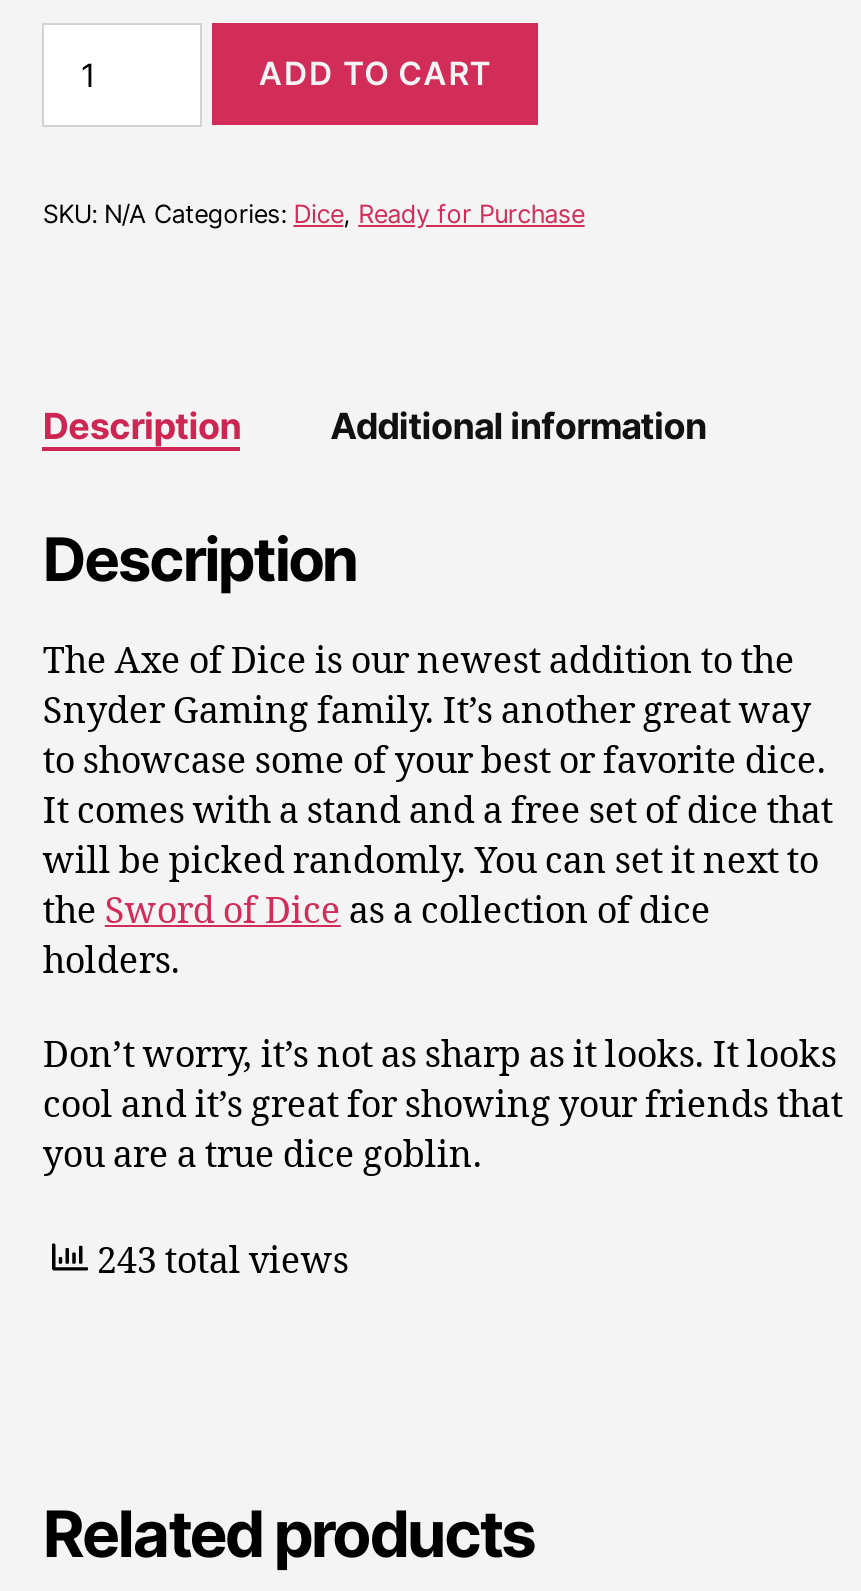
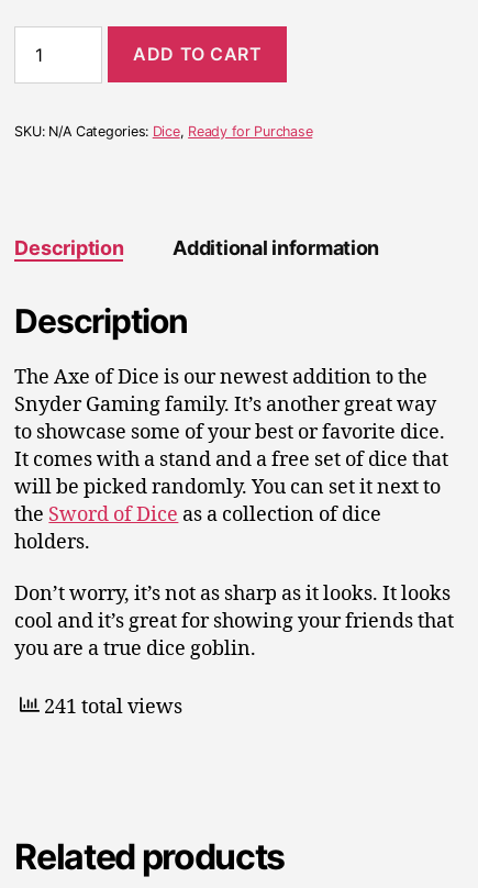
[89,1238,349,1284] 243 total views -> [40,694,183,719] 241 total views

